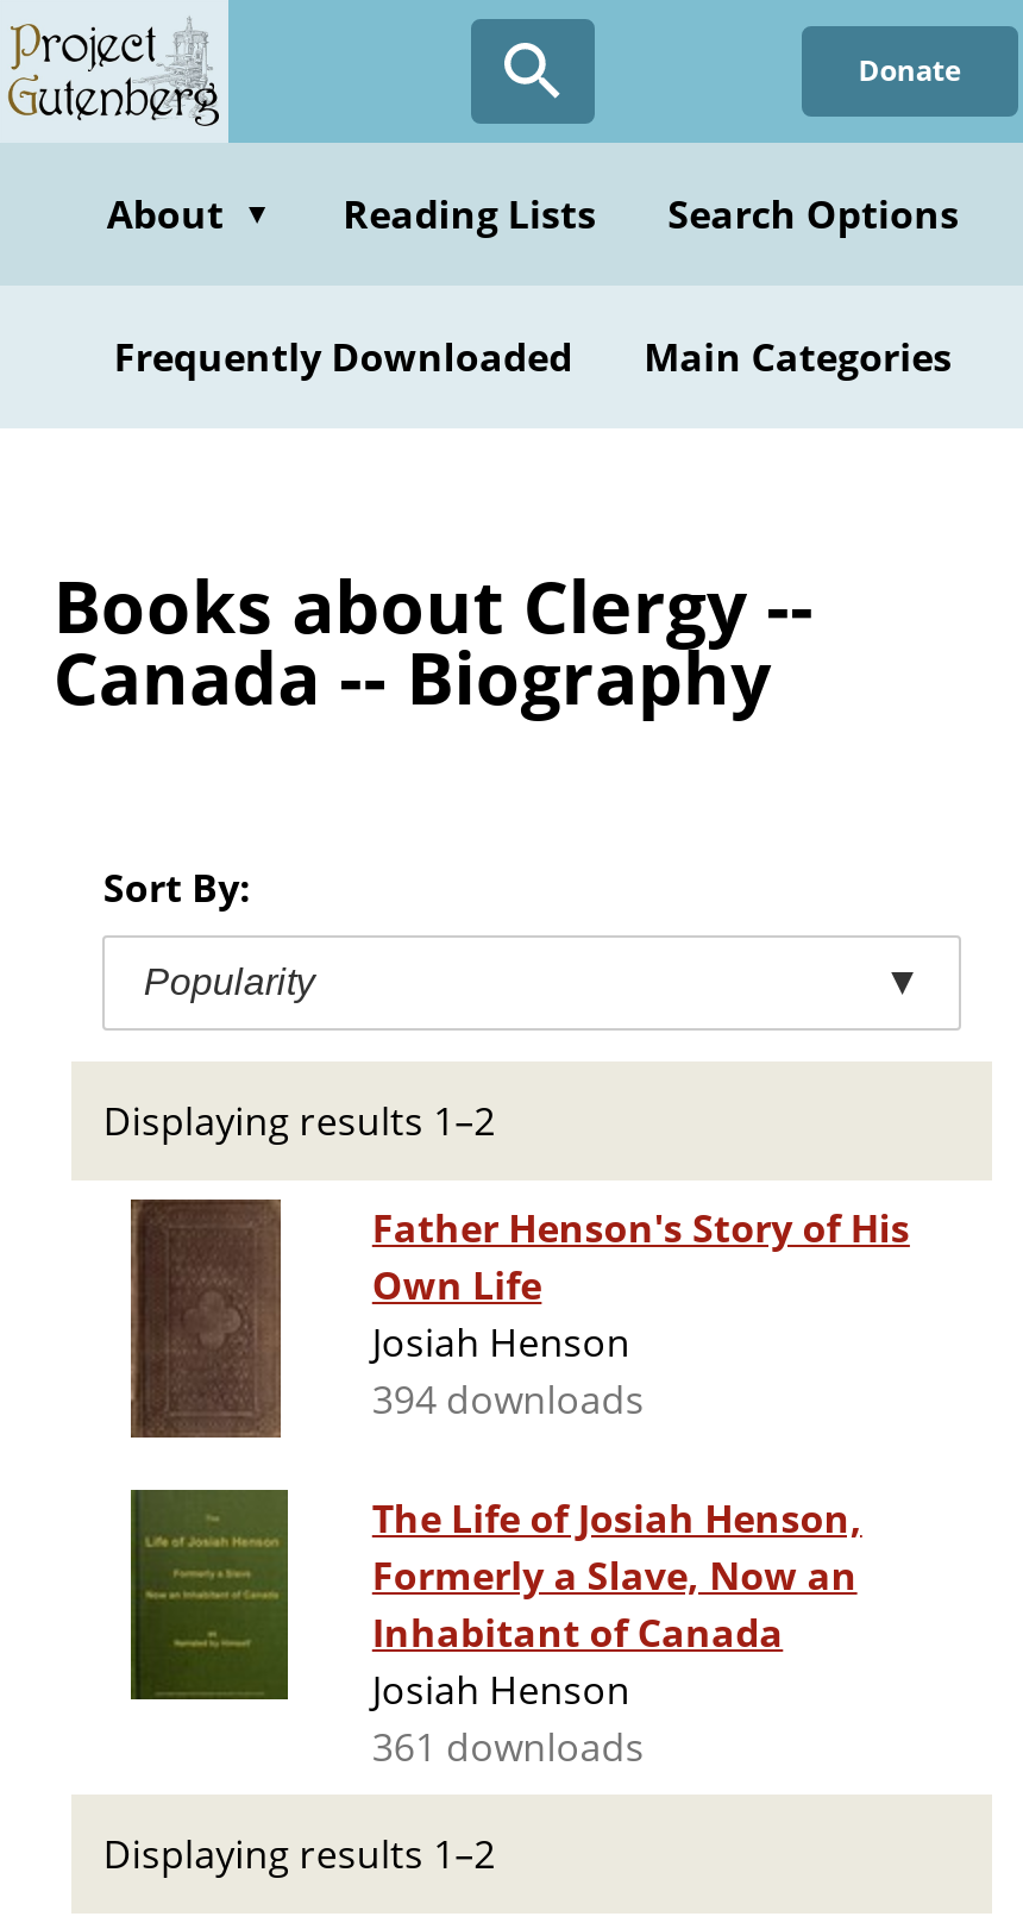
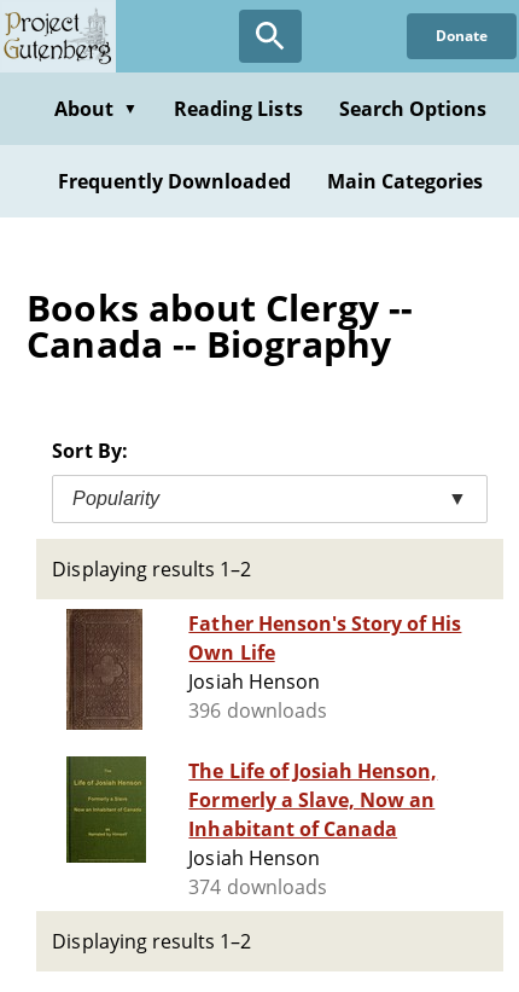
[372,1374,644,1426] 394 downloads -> [189,697,327,724] 396 downloads
[372,1721,644,1774] 361 downloads -> [189,874,327,900] 374 downloads

